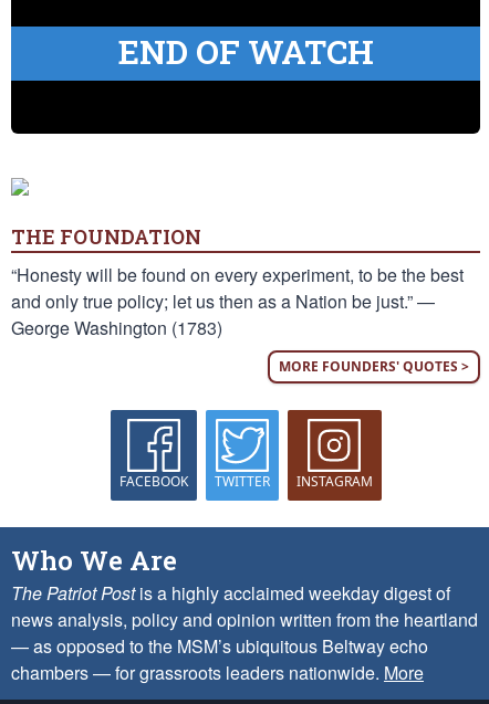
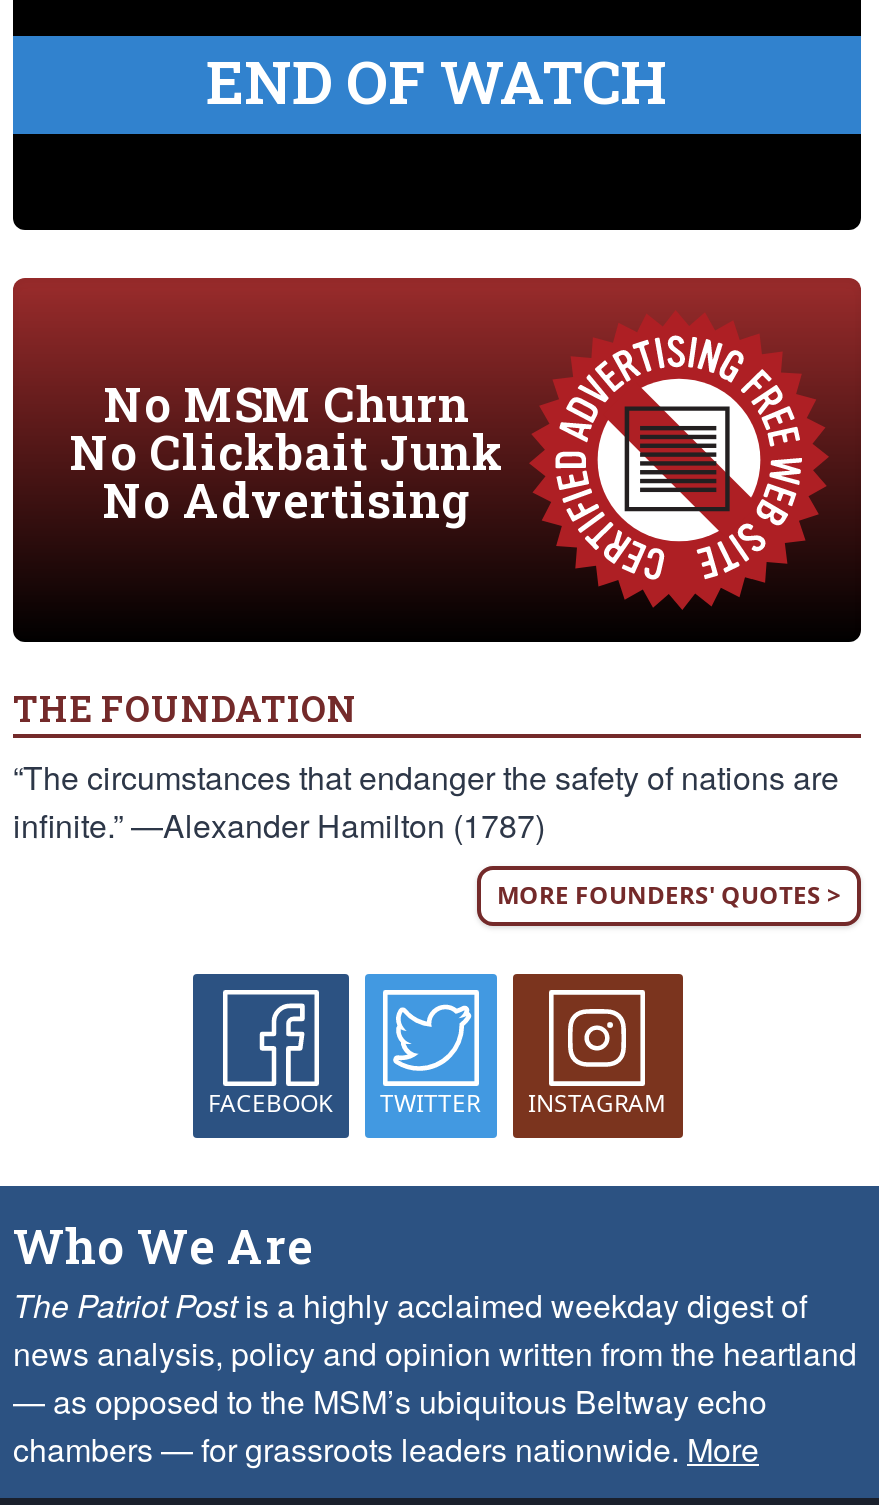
none -> [13,372,863,644] [image] | No MSM Churn | No Clickbait Junk | No Advertising
moved [11,223,201,250] -> [13,684,357,732]: THE FOUNDATION
[11,262,464,340] “Honesty will be found on every experiment, to be the best | and only true policy; let us then as a Nation be just.” — | George Washington (1783) -> [13,754,839,848] “The circumstances that endanger the safety of nations are | infinite.” —Alexander Hamilton (1787)

